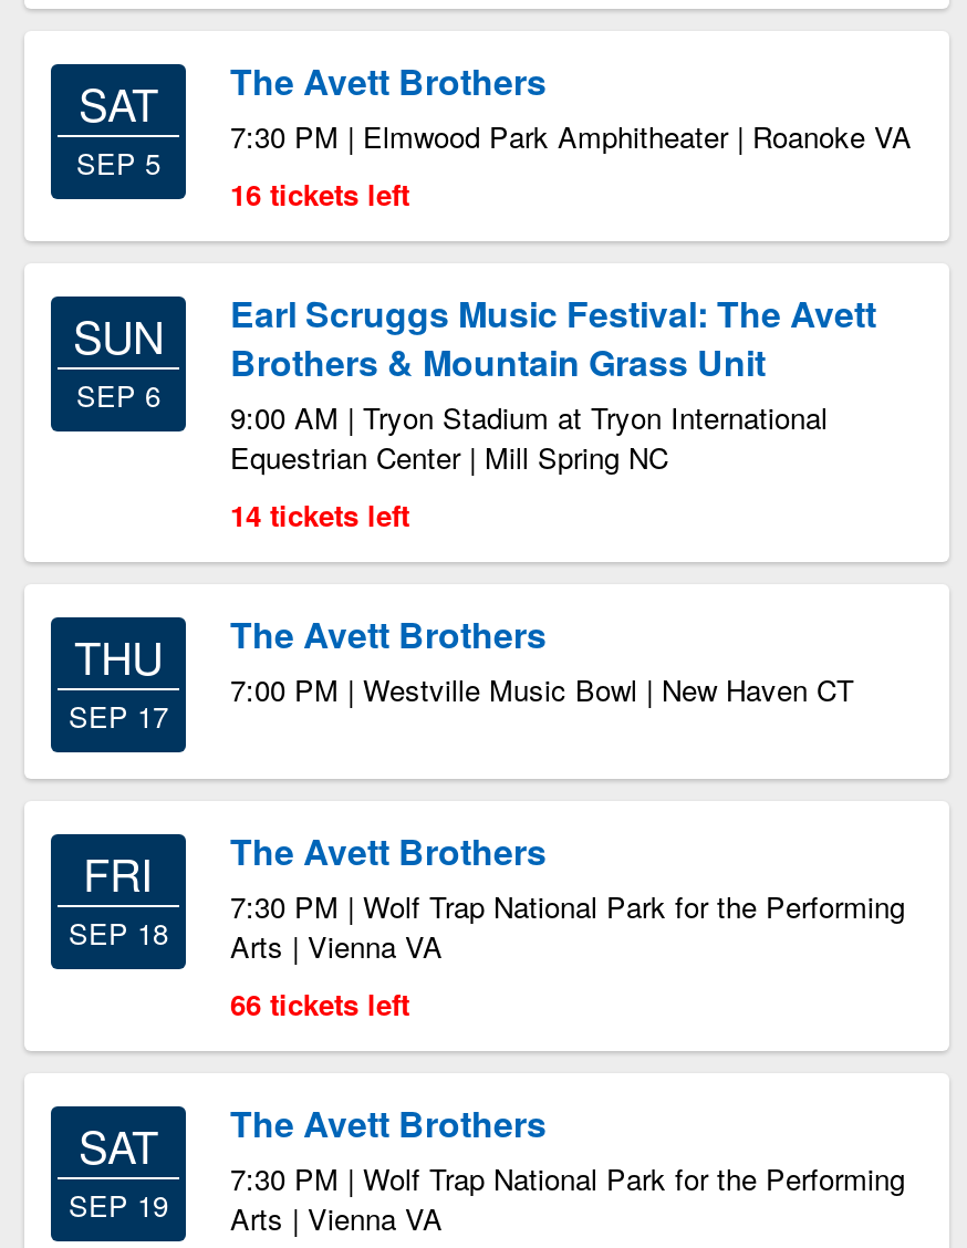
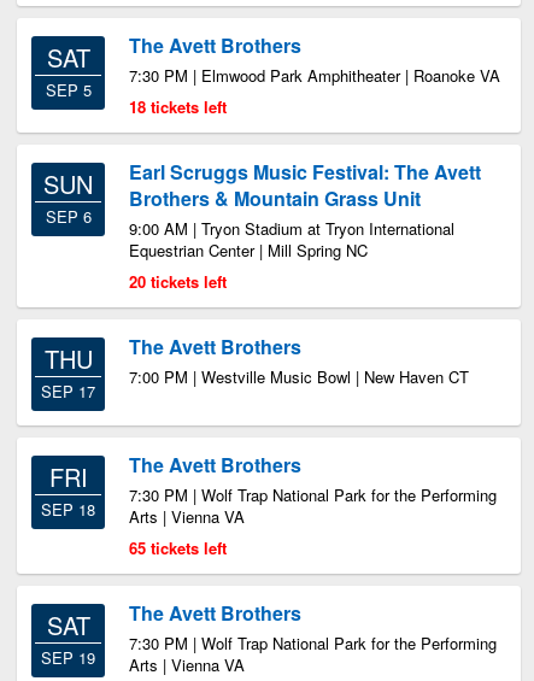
[230,173,409,215] 16 tickets left -> [129,95,227,118] 18 tickets left
[230,493,409,535] 14 tickets left -> [129,270,227,293] 20 tickets left
[230,982,409,1025] 66 tickets left -> [129,536,227,559] 65 tickets left

